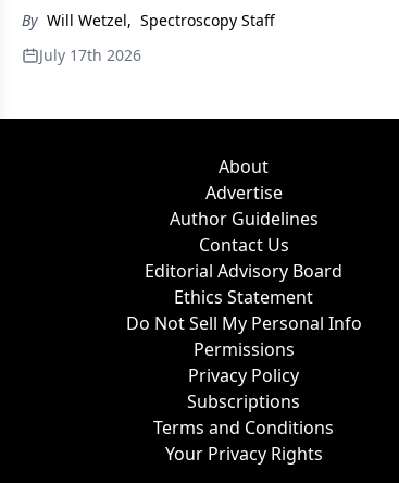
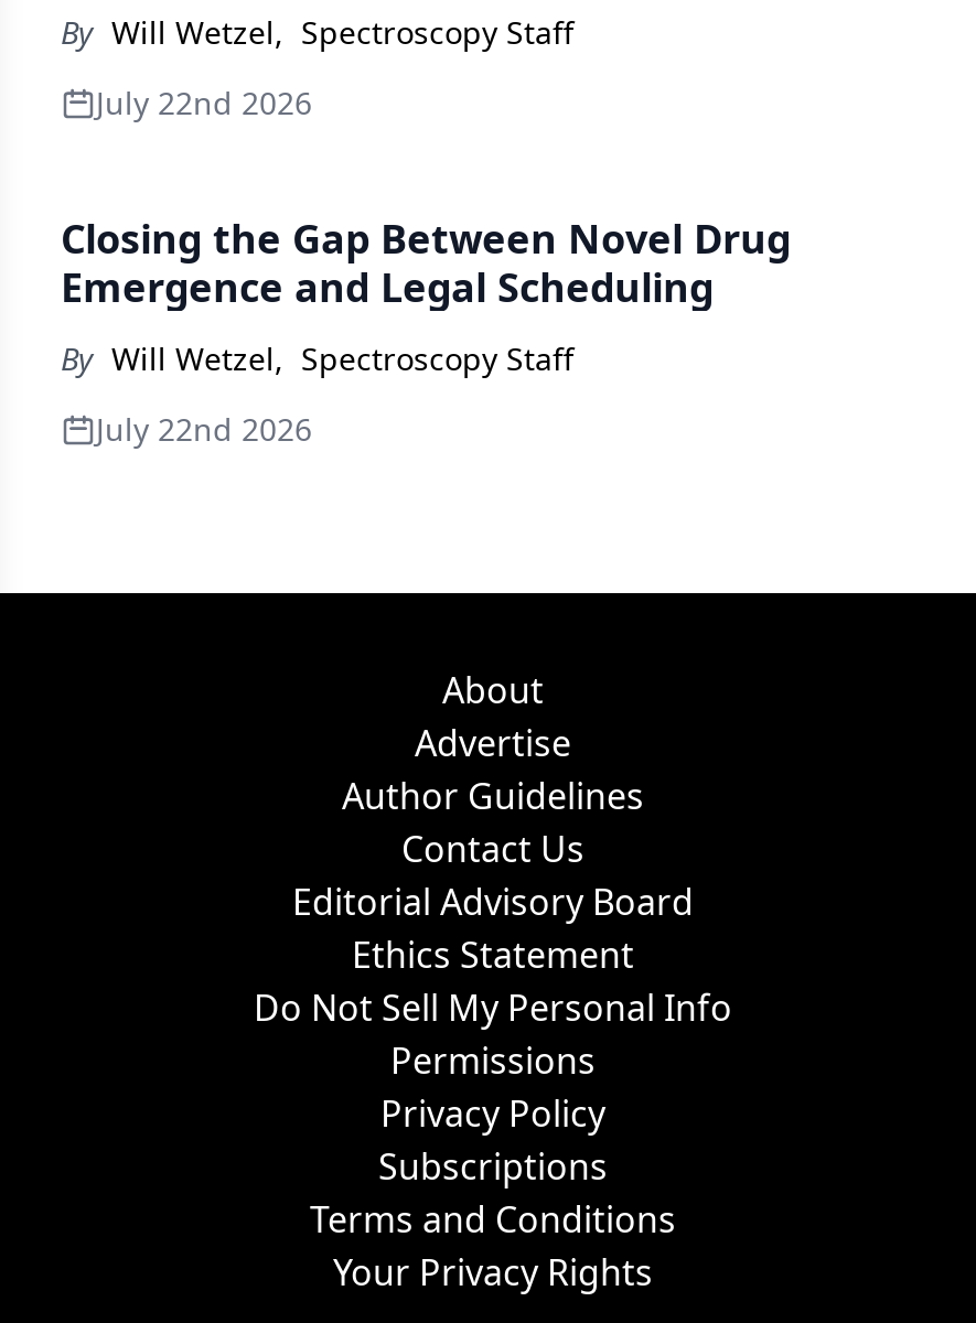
[39,45,141,65] July 17th 2026 -> [61,82,791,450] July 22nd 2026 | Closing the Gap Between Novel Drug | Emergence and Legal Scheduling | By Will Wetzel, Spectroscopy Staff | July 22nd 2026

